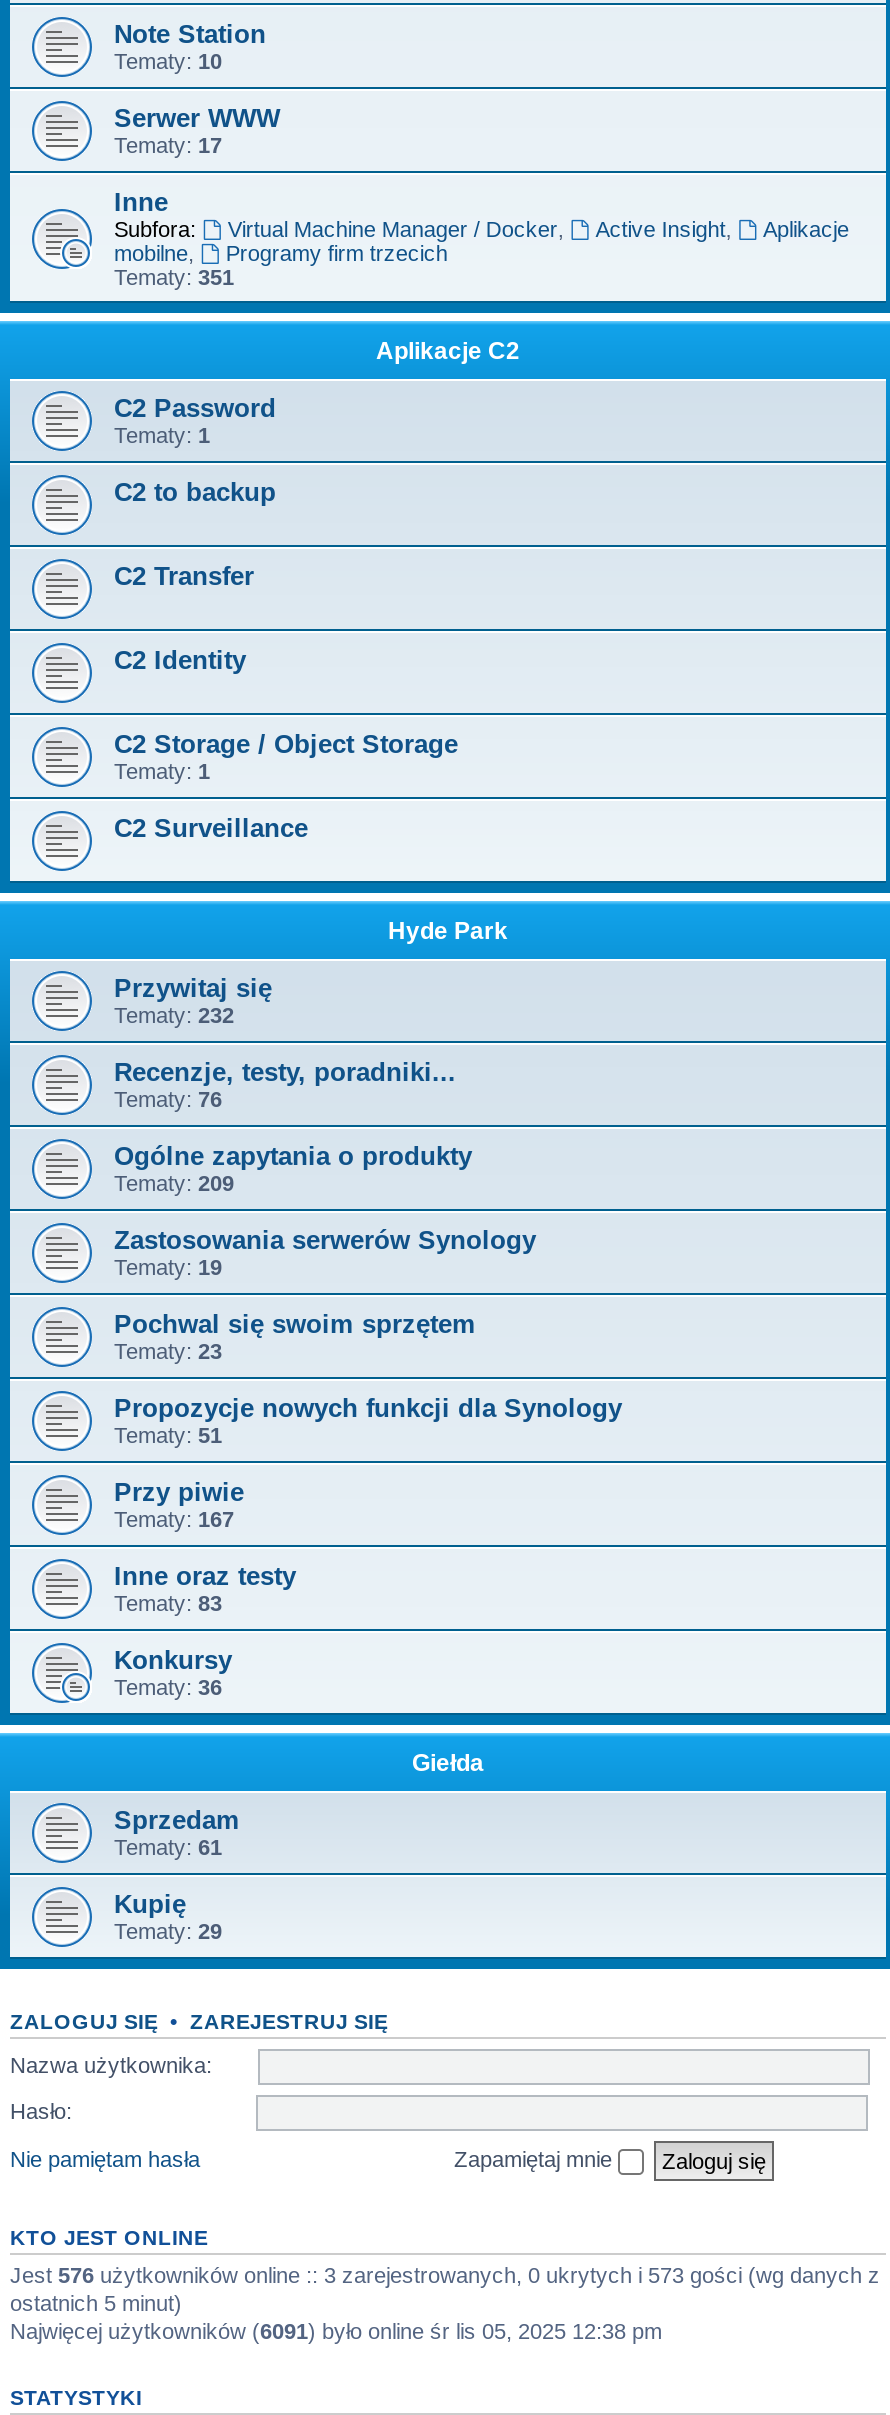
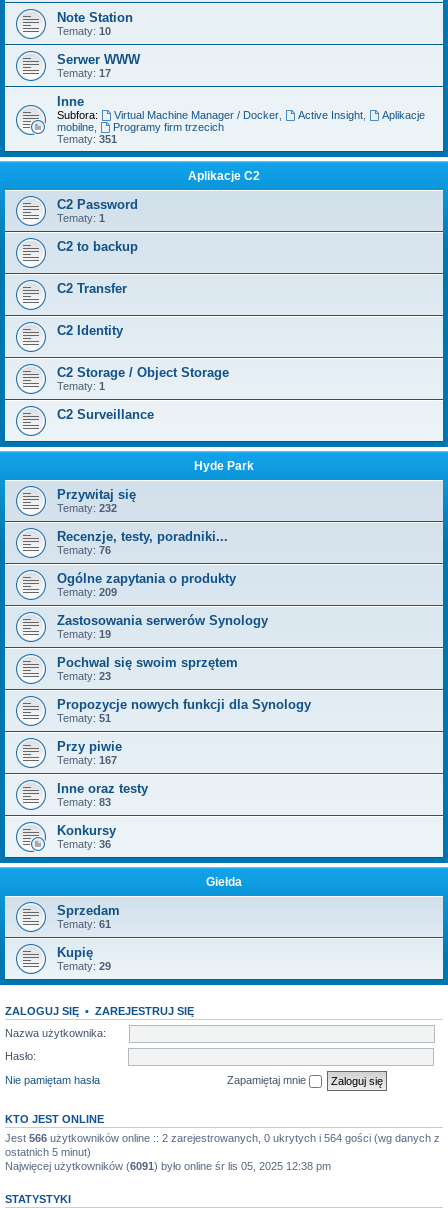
[10,2262,880,2286] Jest 576 użytkowników online :: 3 zarejestrowanych, 0 ukrytych i 573 gości (wg danych z -> [5,1131,440,1143] Jest 566 użytkowników online :: 2 zarejestrowanych, 0 ukrytych i 564 gości (wg danych z

